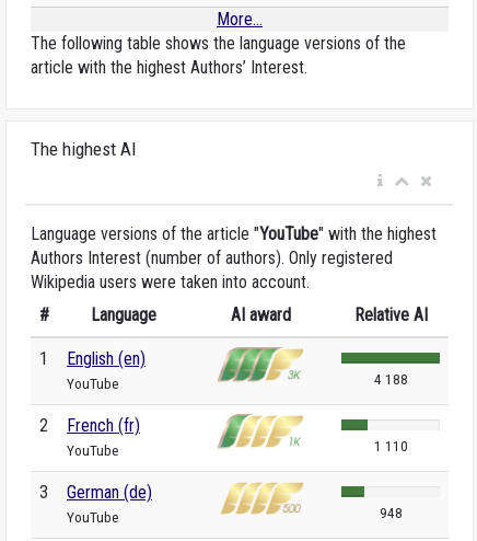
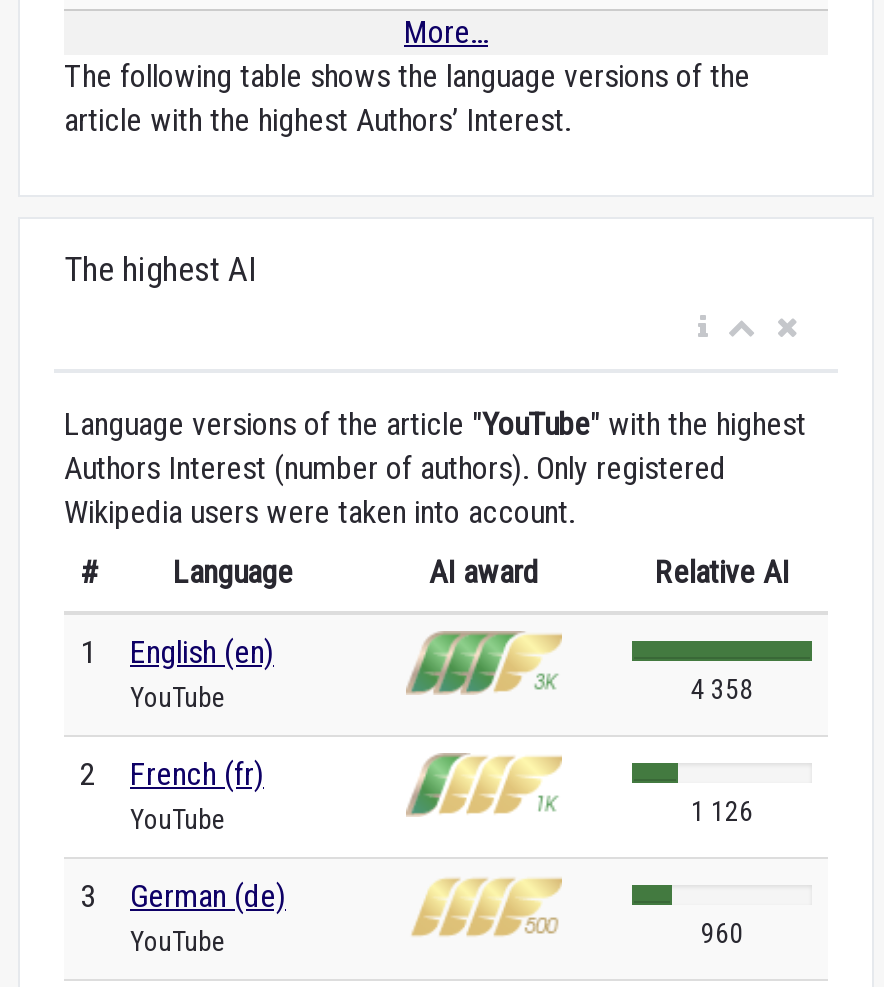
[374,370,408,388] 4 188 -> [691,673,753,705] 4 358
[374,437,408,454] 1 110 -> [691,795,753,827] 1 126
[379,504,402,521] 948 -> [701,917,743,949] 960

